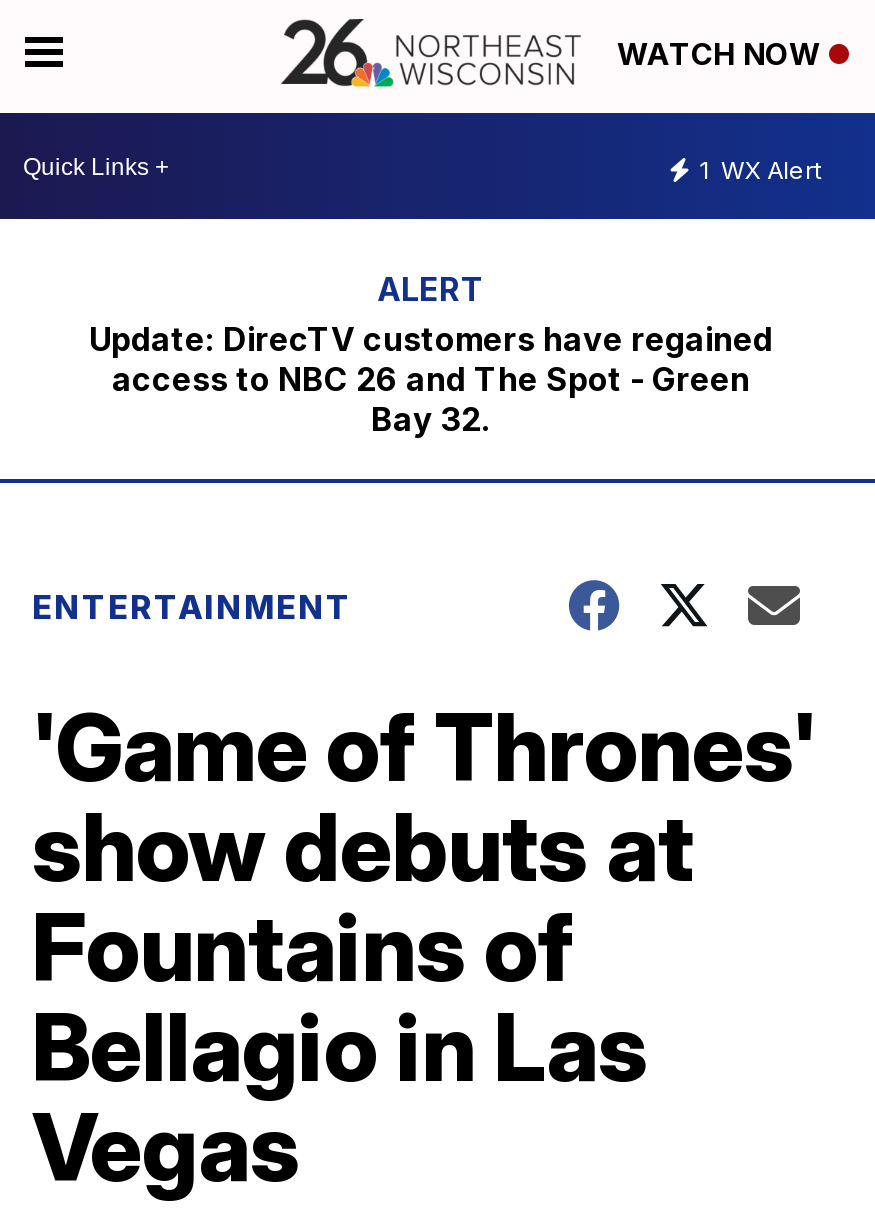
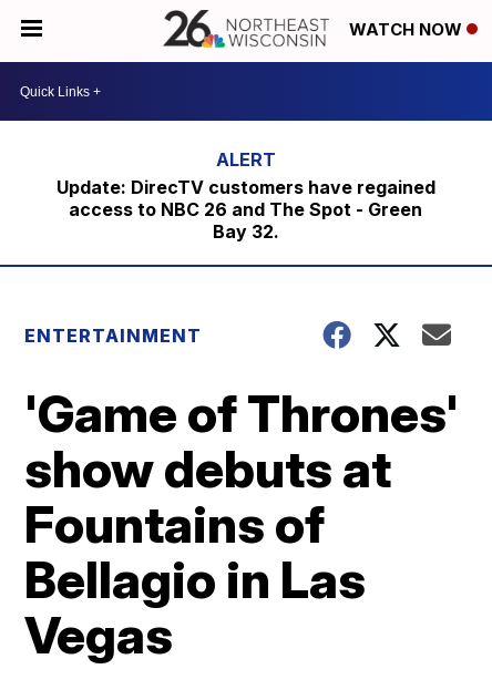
[699,154,821,184] 1 WX Alert -> none

